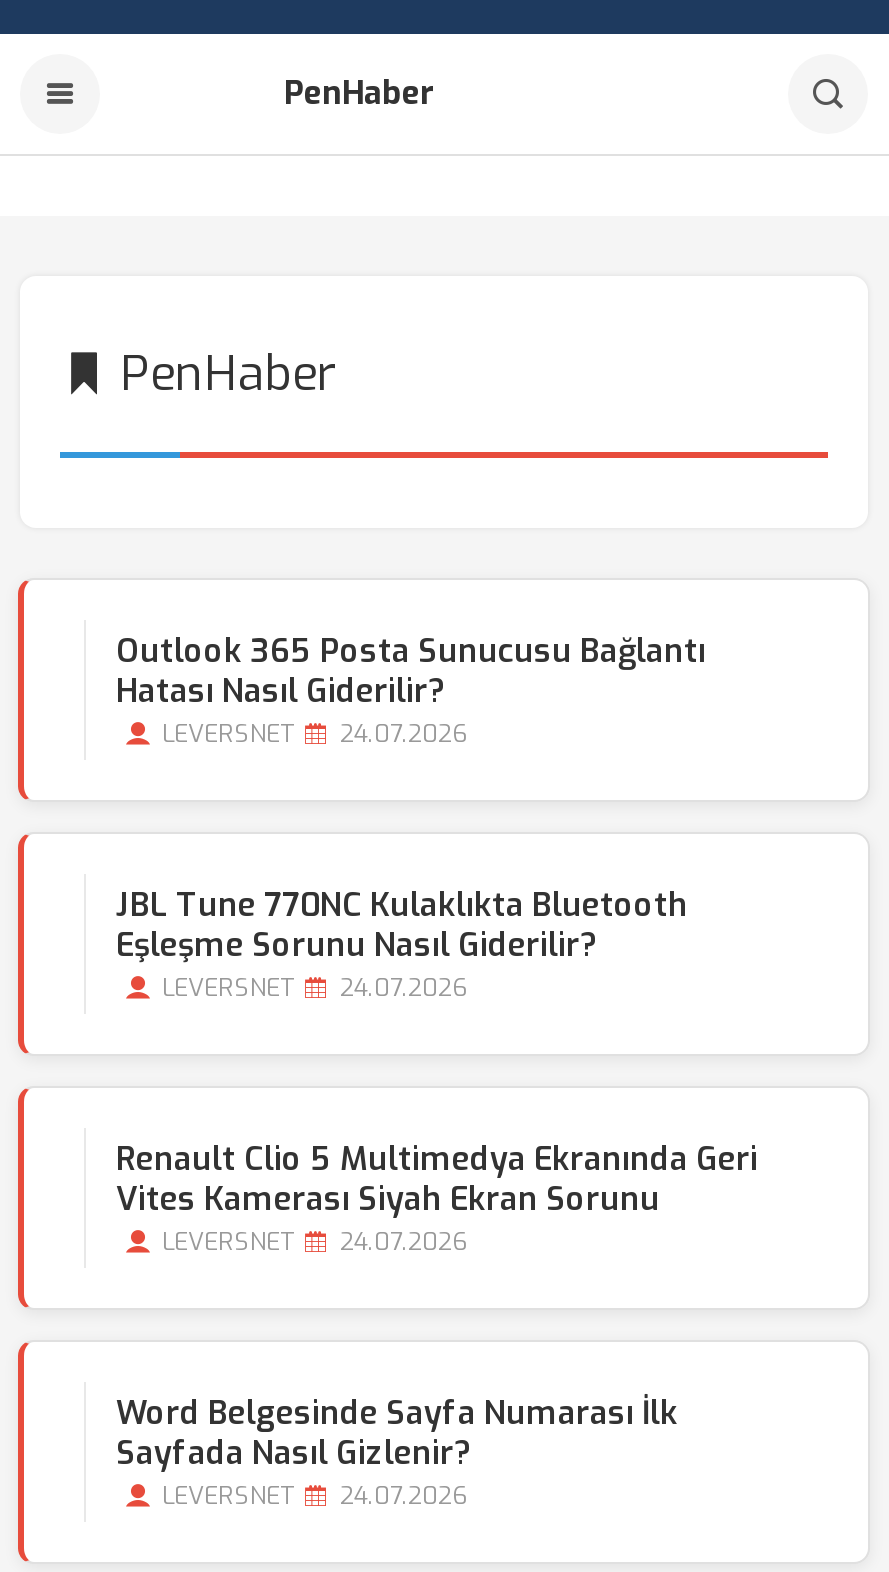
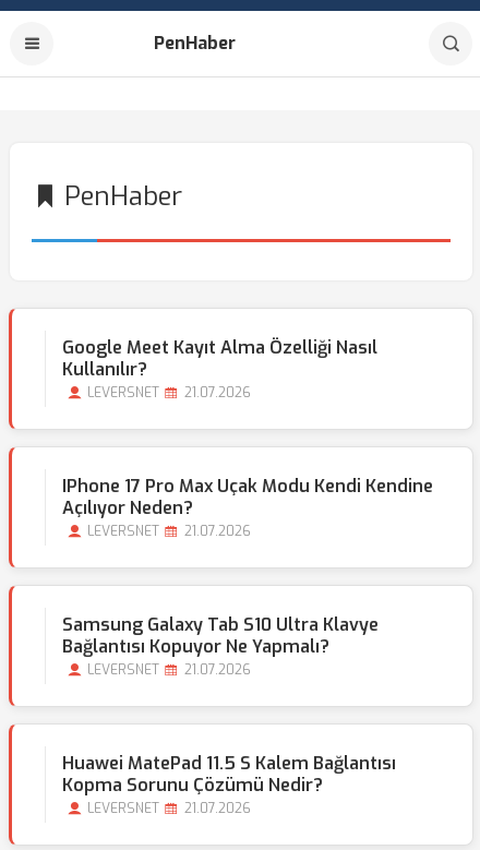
[116,630,706,712] Outlook 365 Posta Sunucusu Bağlantı | Hatası Nasıl Giderilir? -> [62,336,377,381] Google Meet Kayıt Alma Özelliği Nasıl | Kullanılır?
[156,718,468,750] LEVERSNET 24.07.2026 -> [84,384,251,402] LEVERSNET 21.07.2026
[116,884,688,966] JBL Tune 770NC Kulaklıkta Bluetooth | Eşleşme Sorunu Nasıl Giderilir? -> [62,475,433,519] IPhone 17 Pro Max Uçak Modu Kendi Kendine | Açılıyor Neden?
[156,972,468,1004] LEVERSNET 24.07.2026 -> [84,523,251,540] LEVERSNET 21.07.2026
[116,1138,758,1220] Renault Clio 5 Multimedya Ekranında Geri | Vites Kamerası Siyah Ekran Sorunu -> [62,613,379,658] Samsung Galaxy Tab S10 Ultra Klavye | Bağlantısı Kopuyor Ne Yapmalı?
[156,1226,468,1258] LEVERSNET 24.07.2026 -> [84,661,251,679] LEVERSNET 21.07.2026
[116,1392,678,1474] Word Belgesinde Sayfa Numarası İlk | Sayfada Nasıl Gizlenir? -> [62,752,396,797] Huawei MatePad 11.5 S Kalem Bağlantısı | Kopma Sorunu Çözümü Nedir?
[156,1480,468,1512] LEVERSNET 24.07.2026 -> [84,800,251,817] LEVERSNET 21.07.2026

